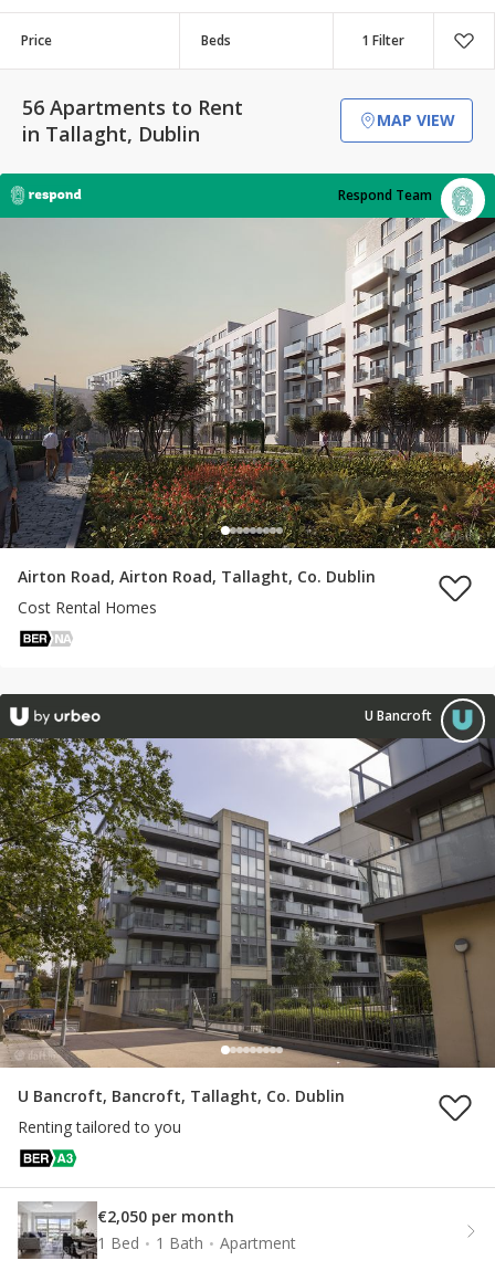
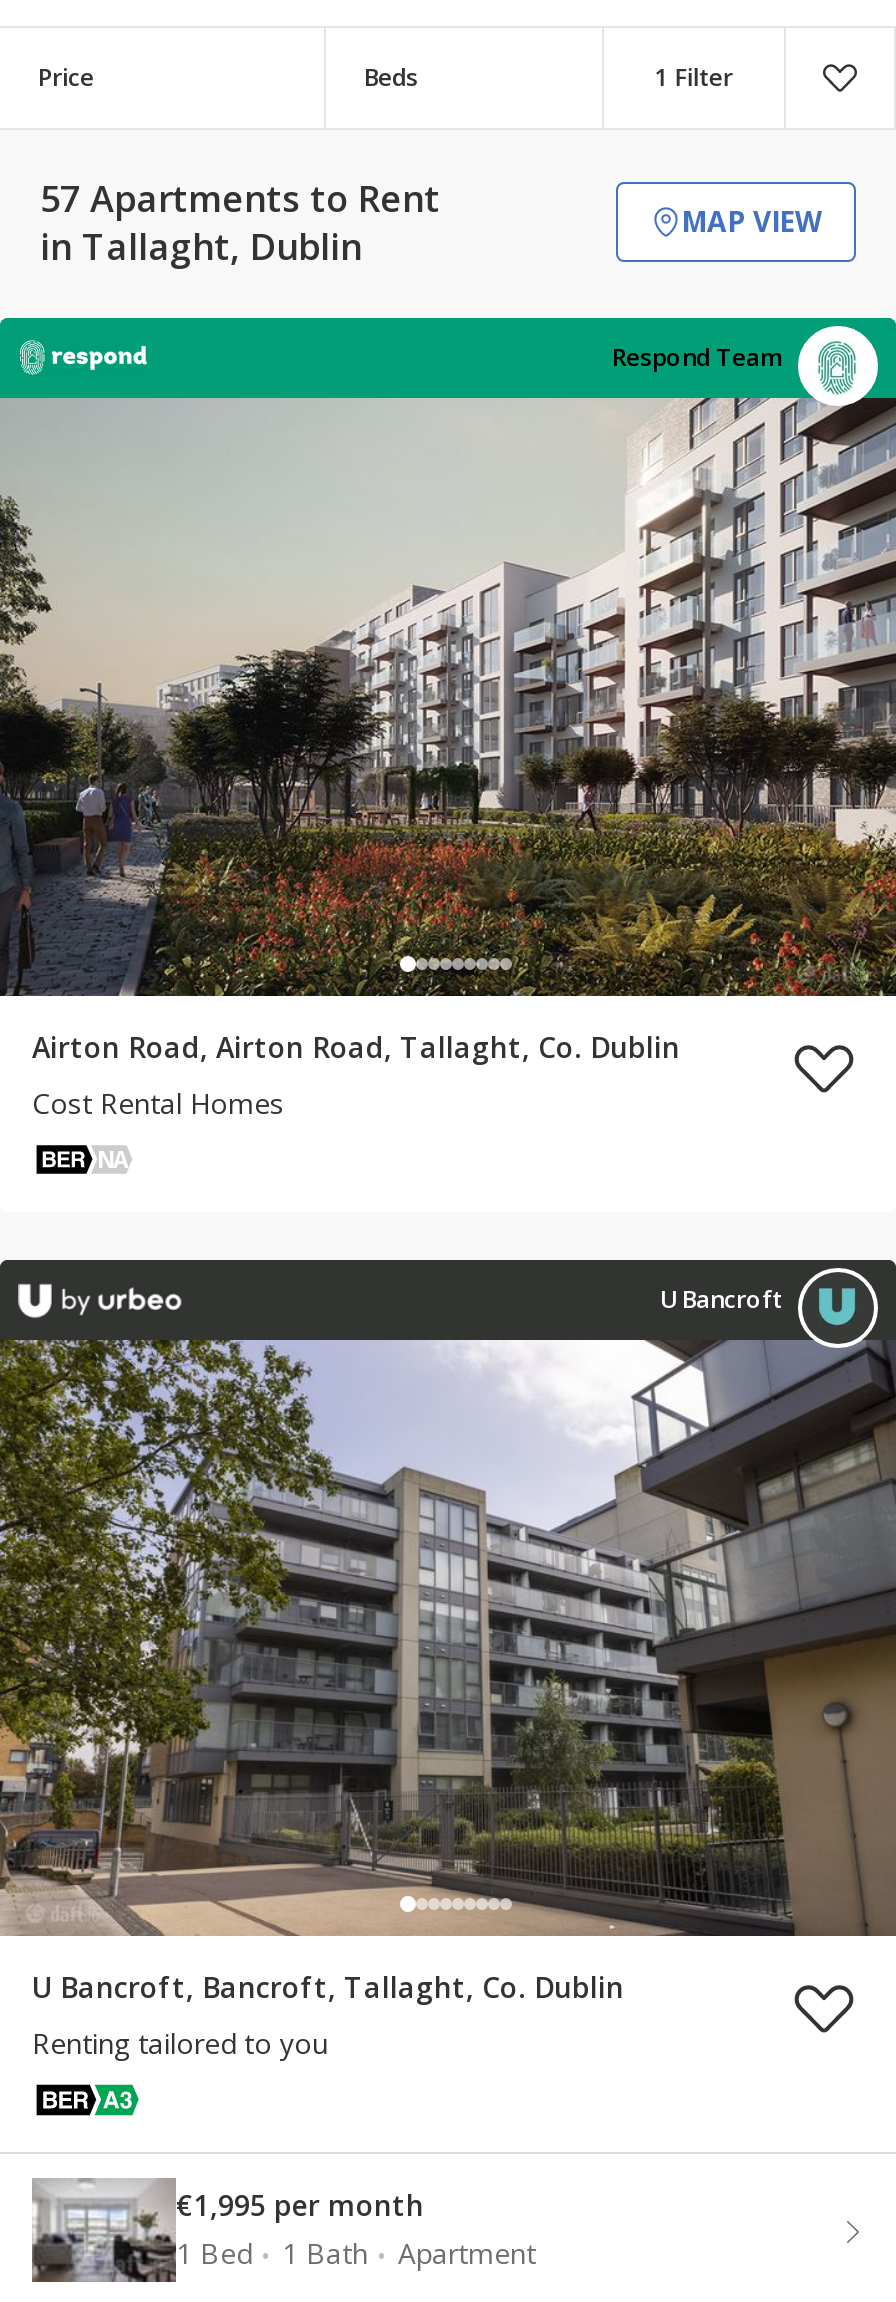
[22,94,243,120] 56 Apartments to Rent -> [40,174,440,222] 57 Apartments to Rent
[97,1206,234,1227] €2,050 per month -> [176,2186,424,2224] €1,995 per month

